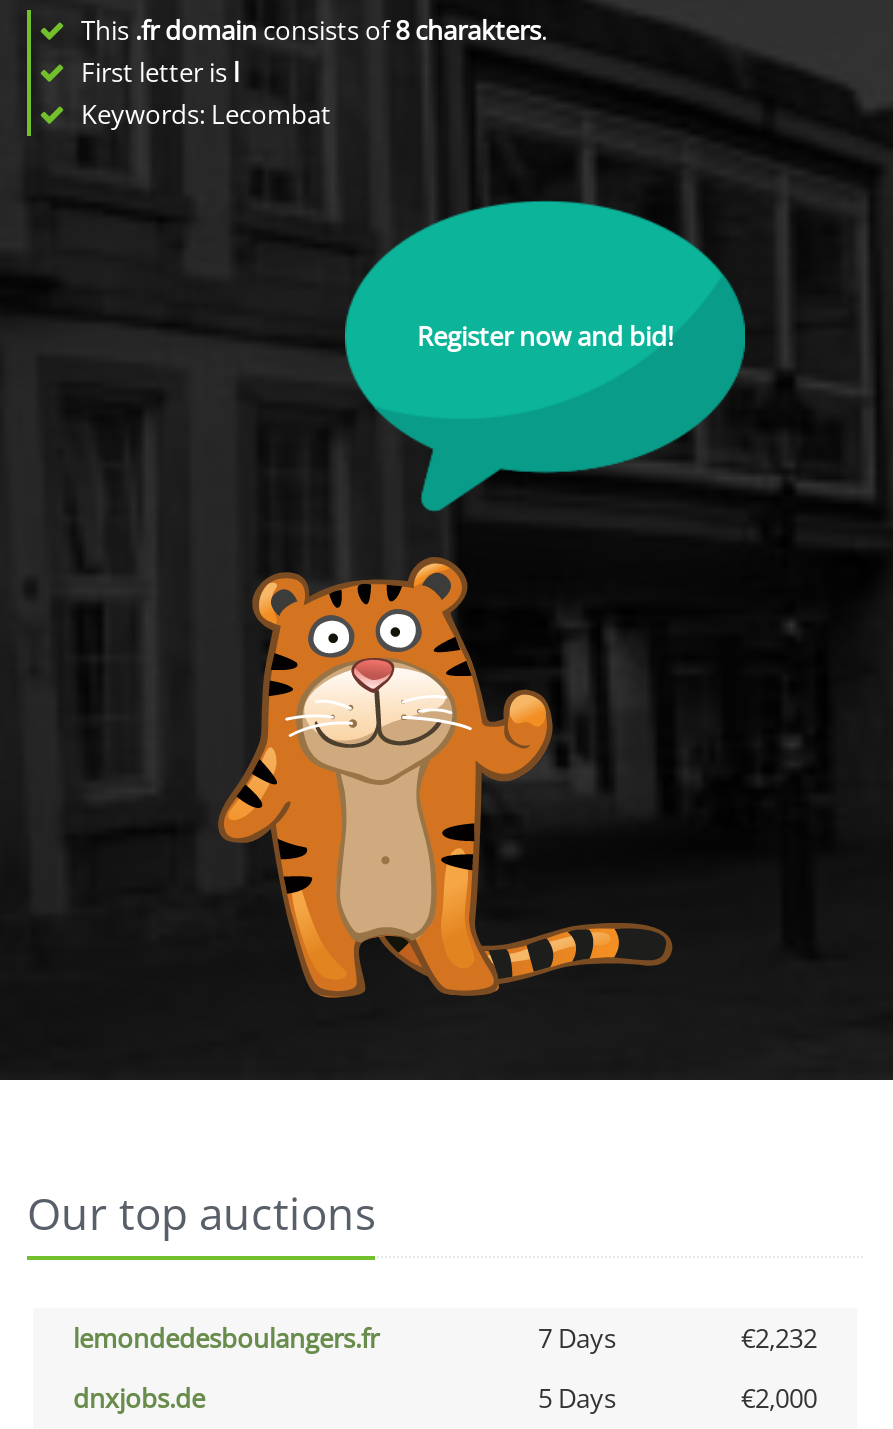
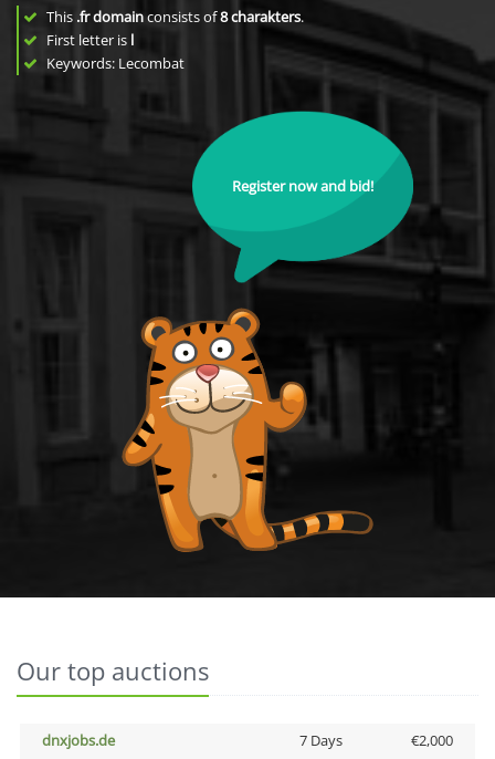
[73,1320,817,1356] lemondedesboulangers.fr | 7 Days | €2,232 -> none
[538,1380,616,1416] 5 Days -> [299,730,342,750] 7 Days

